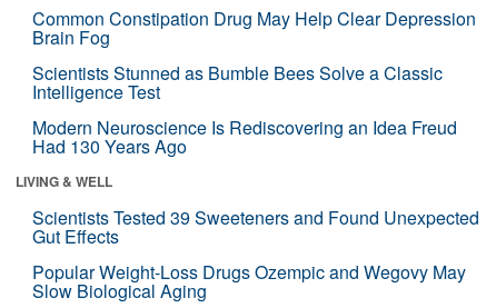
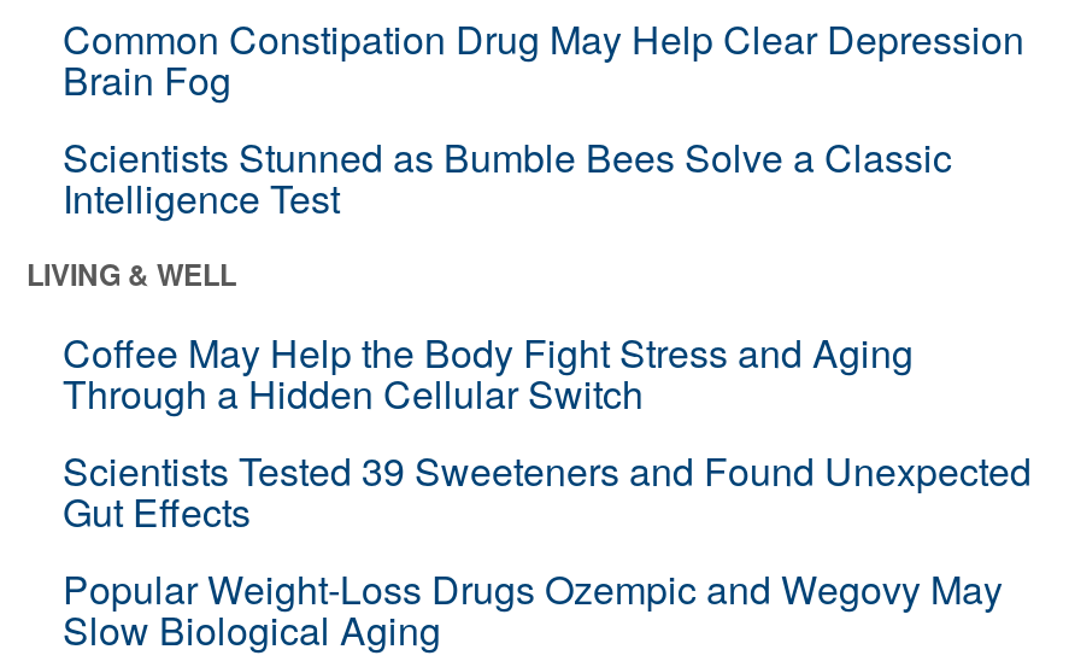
[32,114,457,159] Modern Neuroscience Is Rediscovering an Idea Freud | Had 130 Years Ago -> none
moved [16,171,112,191] -> [27,252,236,295]: LIVING & WELL
none -> [63,324,914,420] Coffee May Help the Body Fight Stress and Aging | Through a Hidden Cellular Switch

